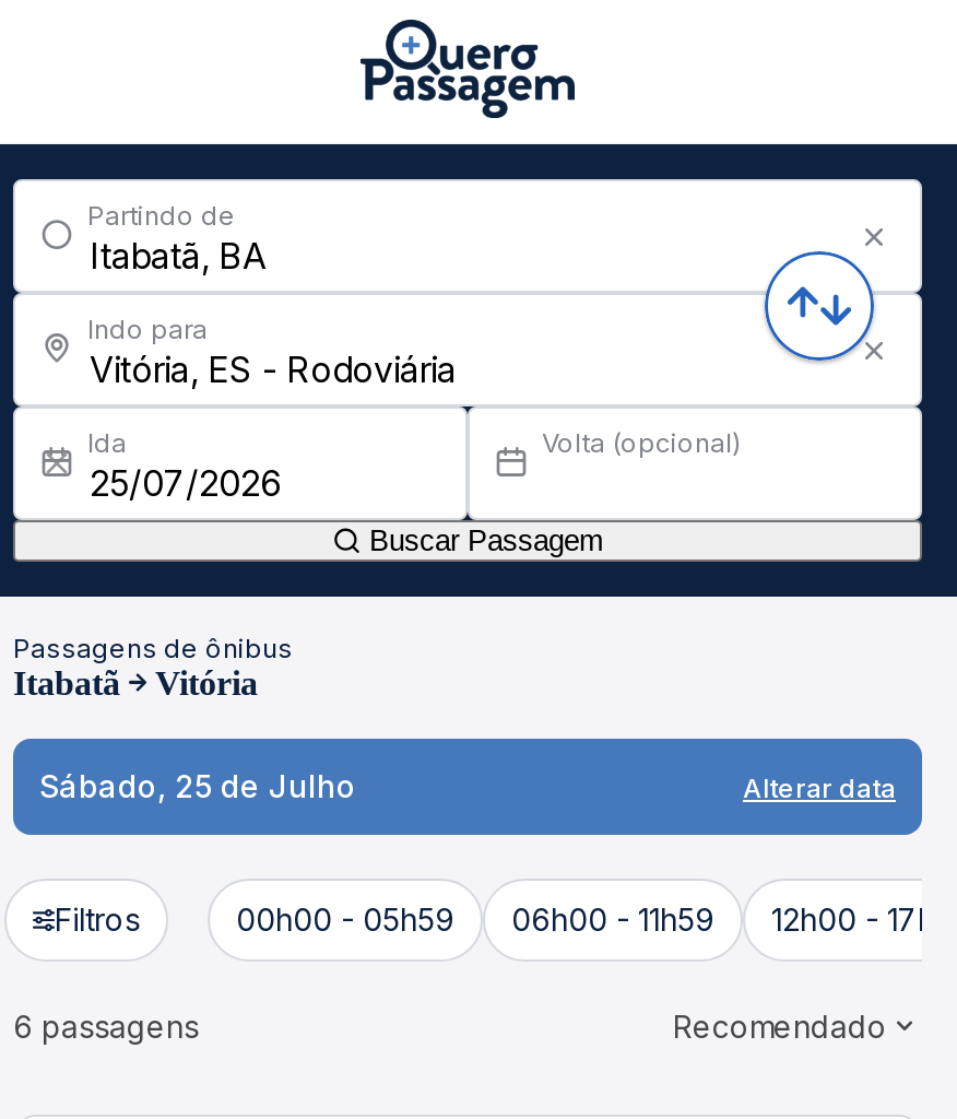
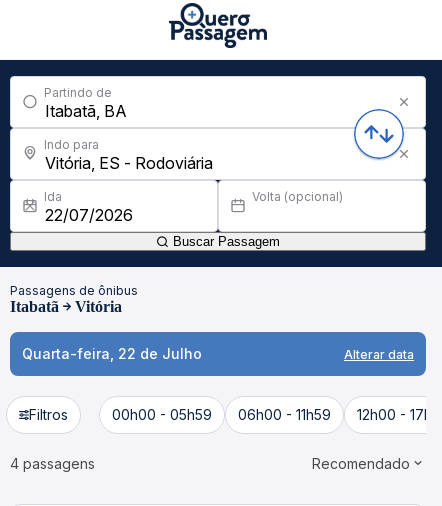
[39,767,356,804] Sábado, 25 de Julho -> [22,345,202,362] Quarta-feira, 22 de Julho
[13,1008,199,1045] 6 passagens -> [10,455,95,472] 4 passagens

